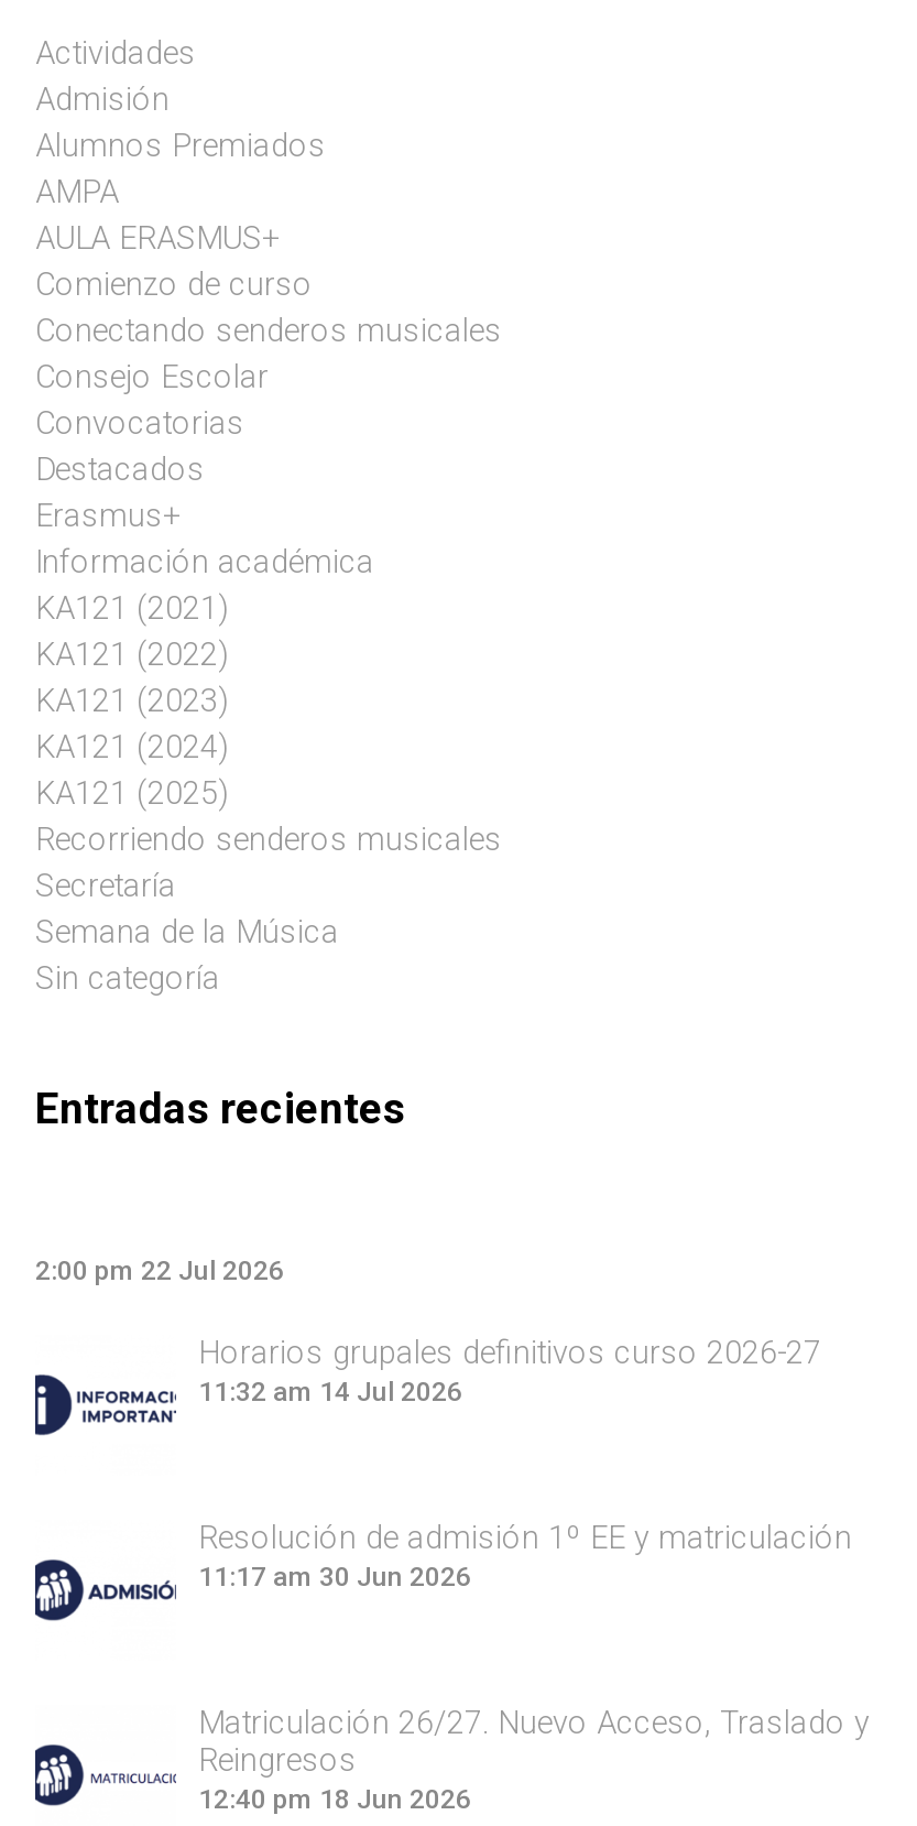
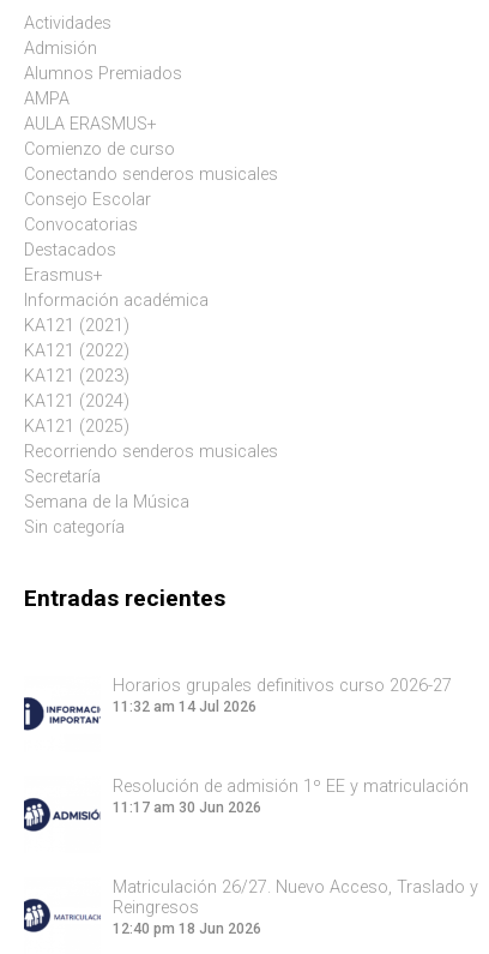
[35,1256,284,1287] 2:00 pm 22 Jul 2026 -> none

